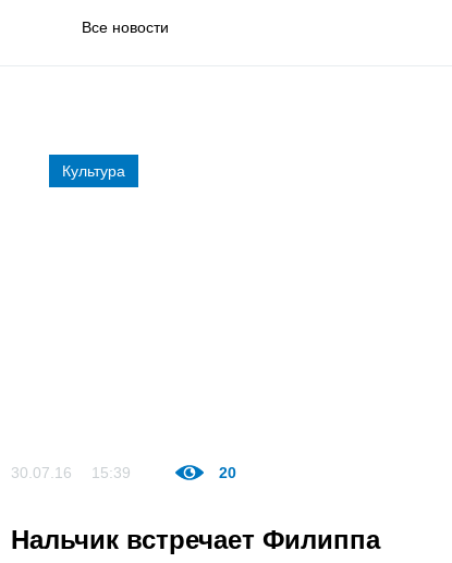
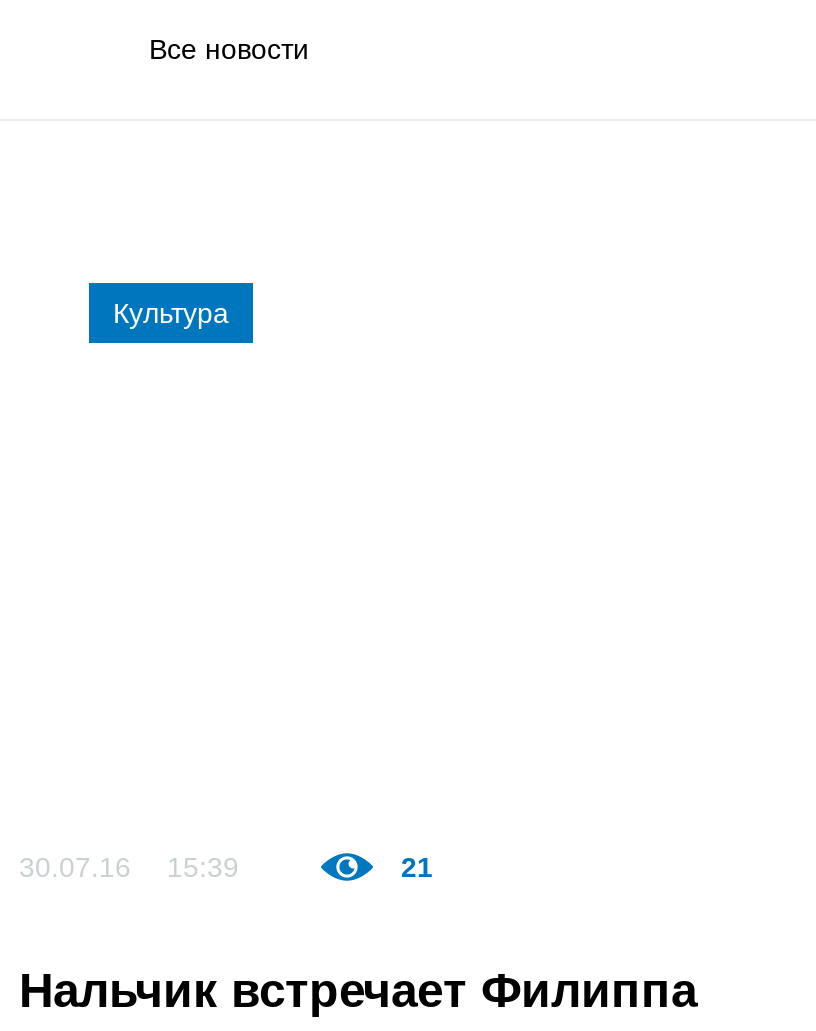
[219,464,236,481] 20 -> [401,851,433,883] 21

